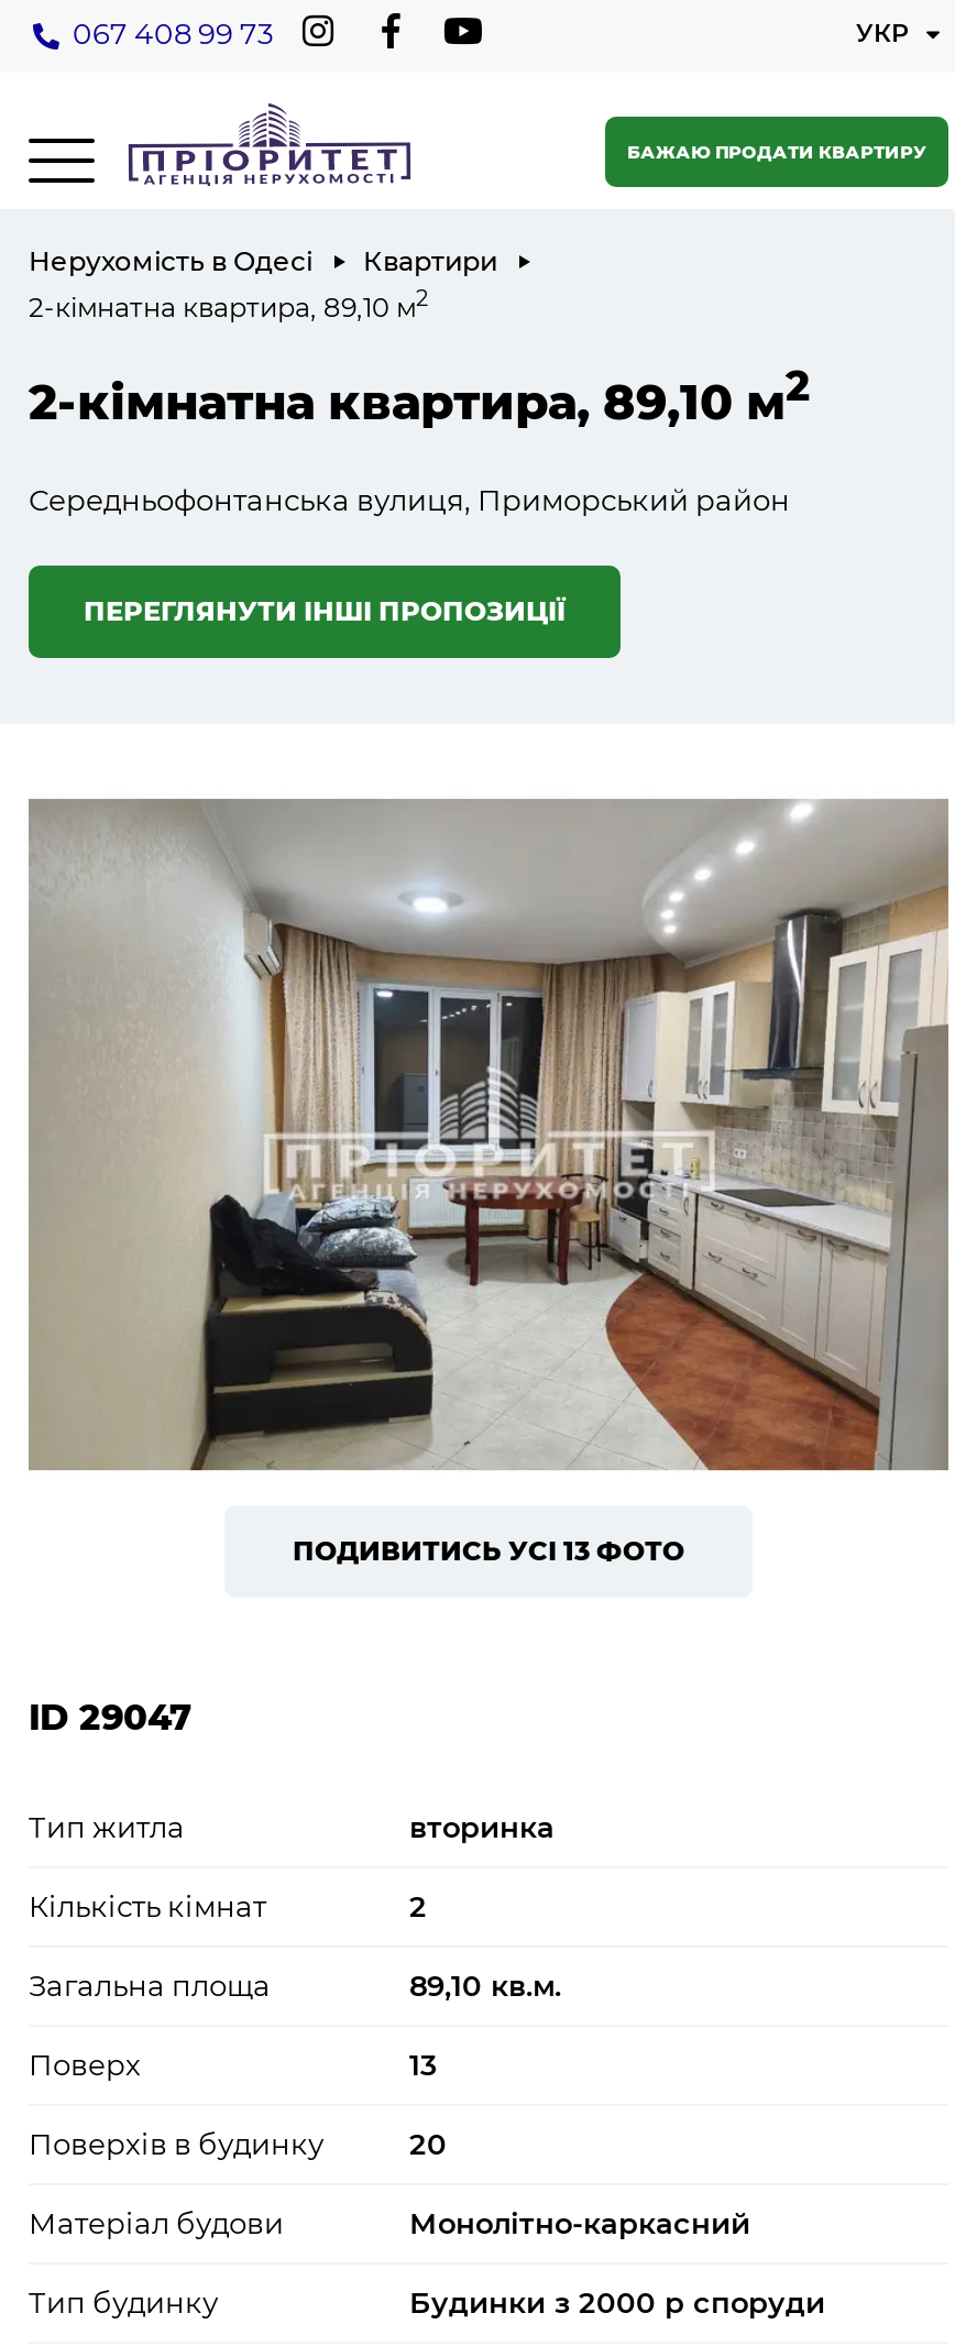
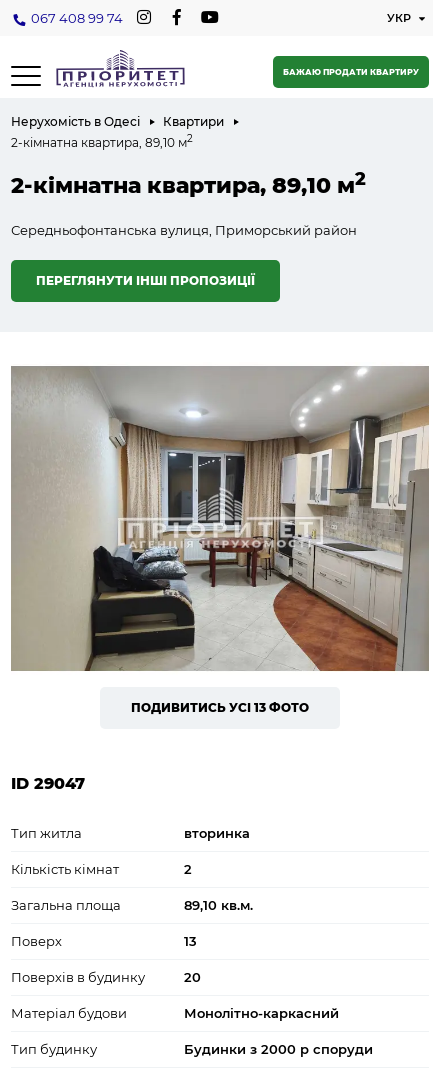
[73,15,273,51] 067 408 99 73 -> [31,10,123,26] 067 408 99 74

